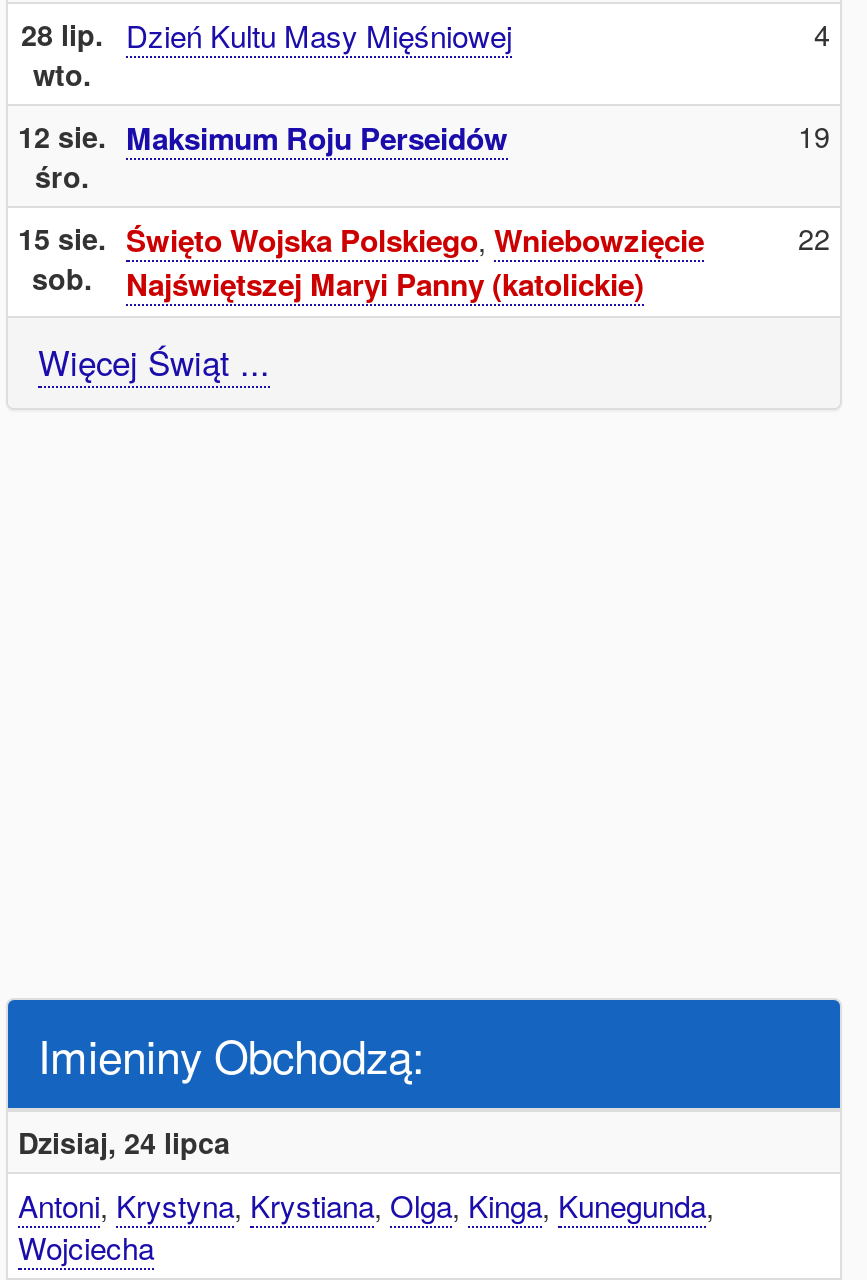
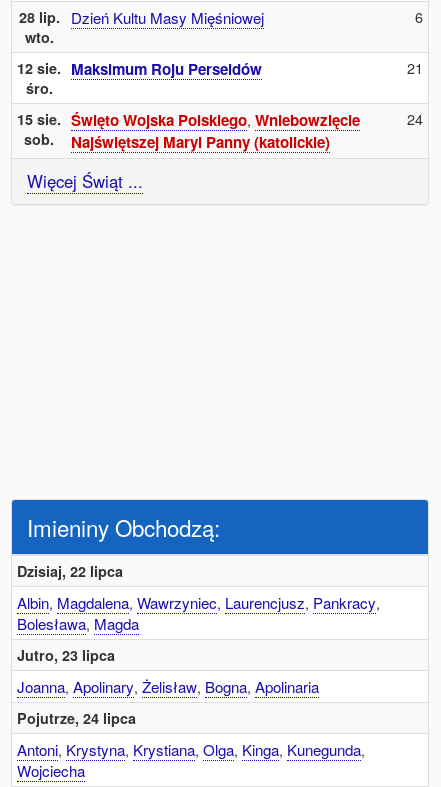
[814,12,830,54] 4 -> [415,6,423,27] 6
[798,114,830,156] 19 -> [407,57,423,78] 21
[798,216,830,258] 22 -> [407,108,423,129] 24
[18,1122,230,1162] Dzisiaj, 24 lipca -> [17,561,380,728] Dzisiaj, 22 lipca | Albin, Magdalena, Wawrzyniec, Laurencjusz, Pankracy, | Bolesława,Magda | Jutro, 23 lipca | Joanna, Apolinary, Żelisław, Bogna, Apolinaria | Pojutrze, 24 lipca

